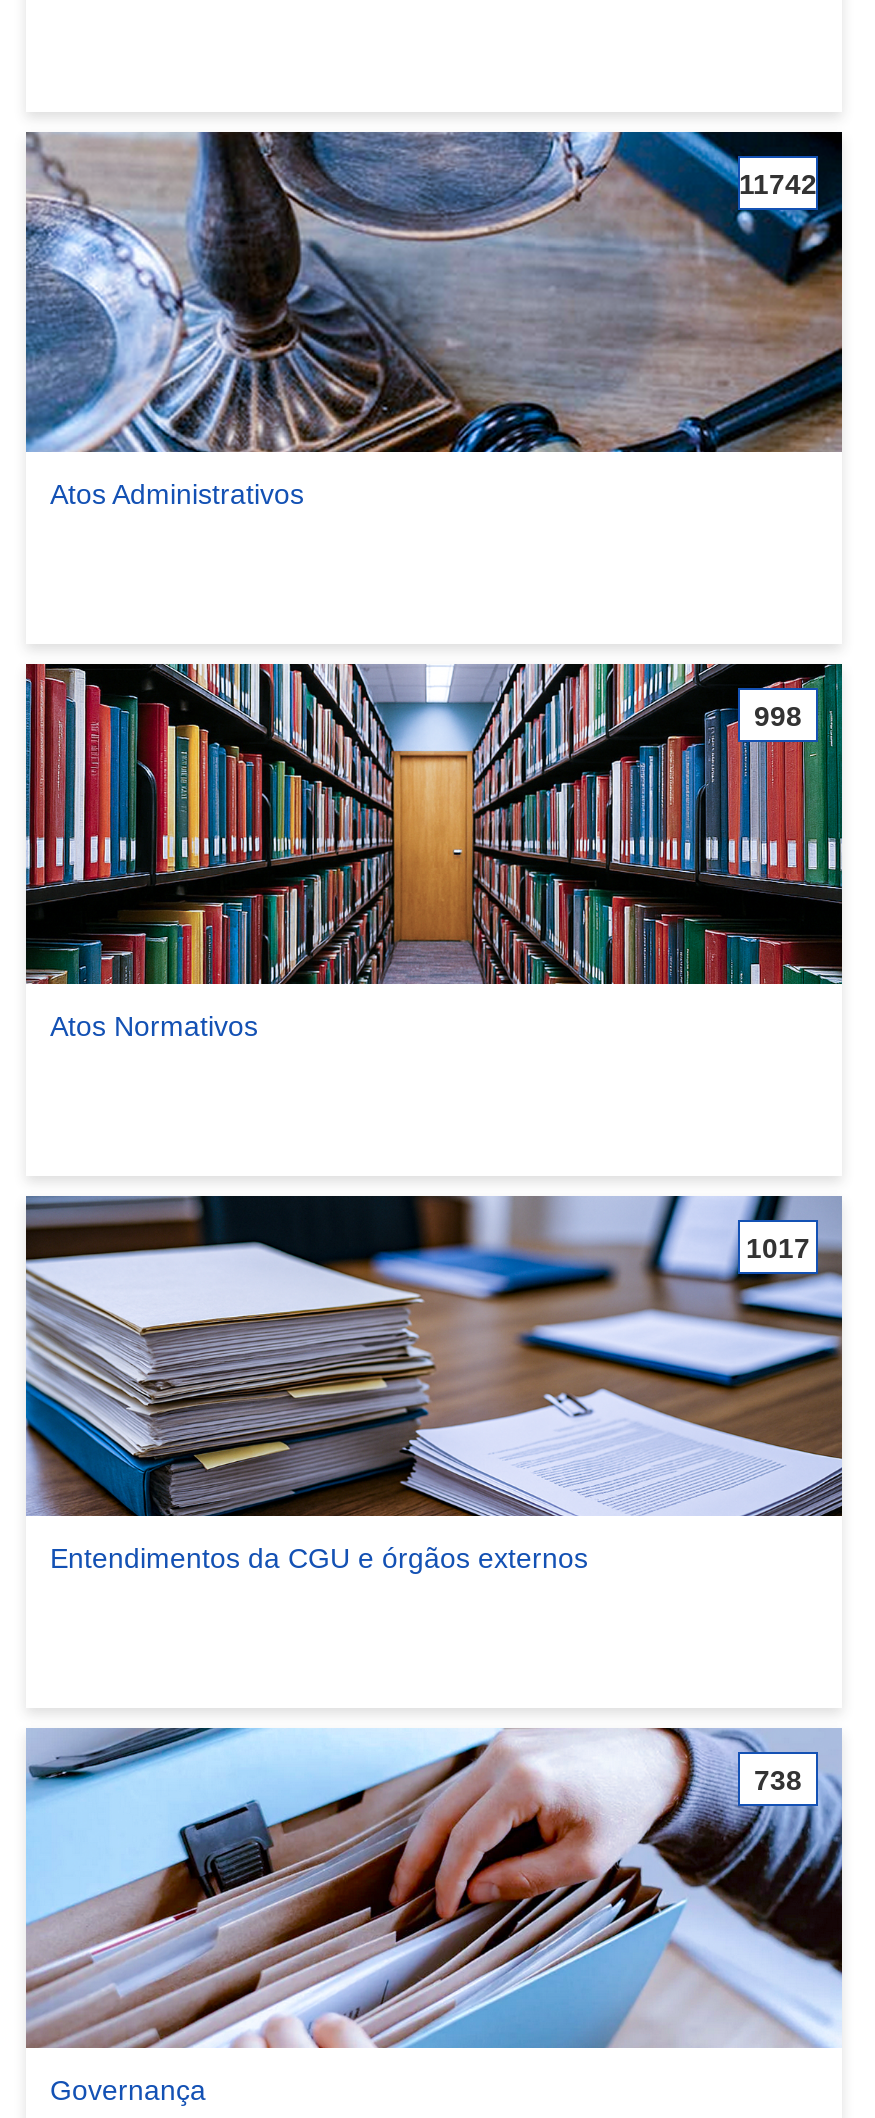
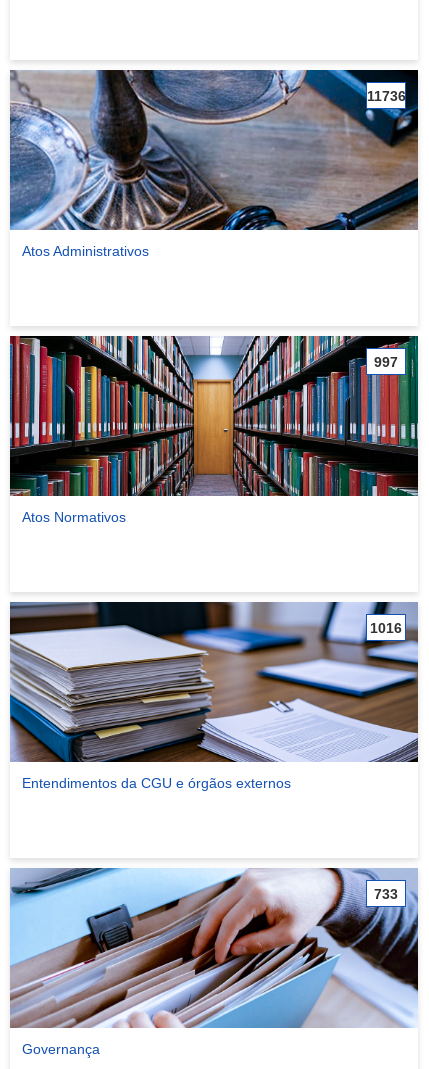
[739,167,817,199] 11742 -> [366,87,405,103] 11736
[754,699,802,731] 998 -> [374,353,398,369] 997
[746,1231,810,1263] 1017 -> [370,619,402,635] 1016
[754,1763,802,1795] 738 -> [374,885,398,901] 733

